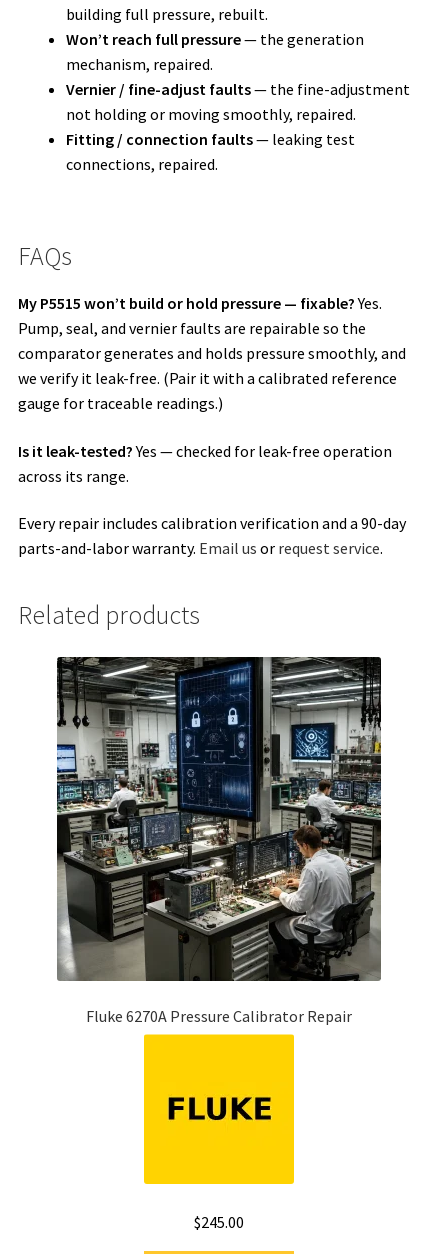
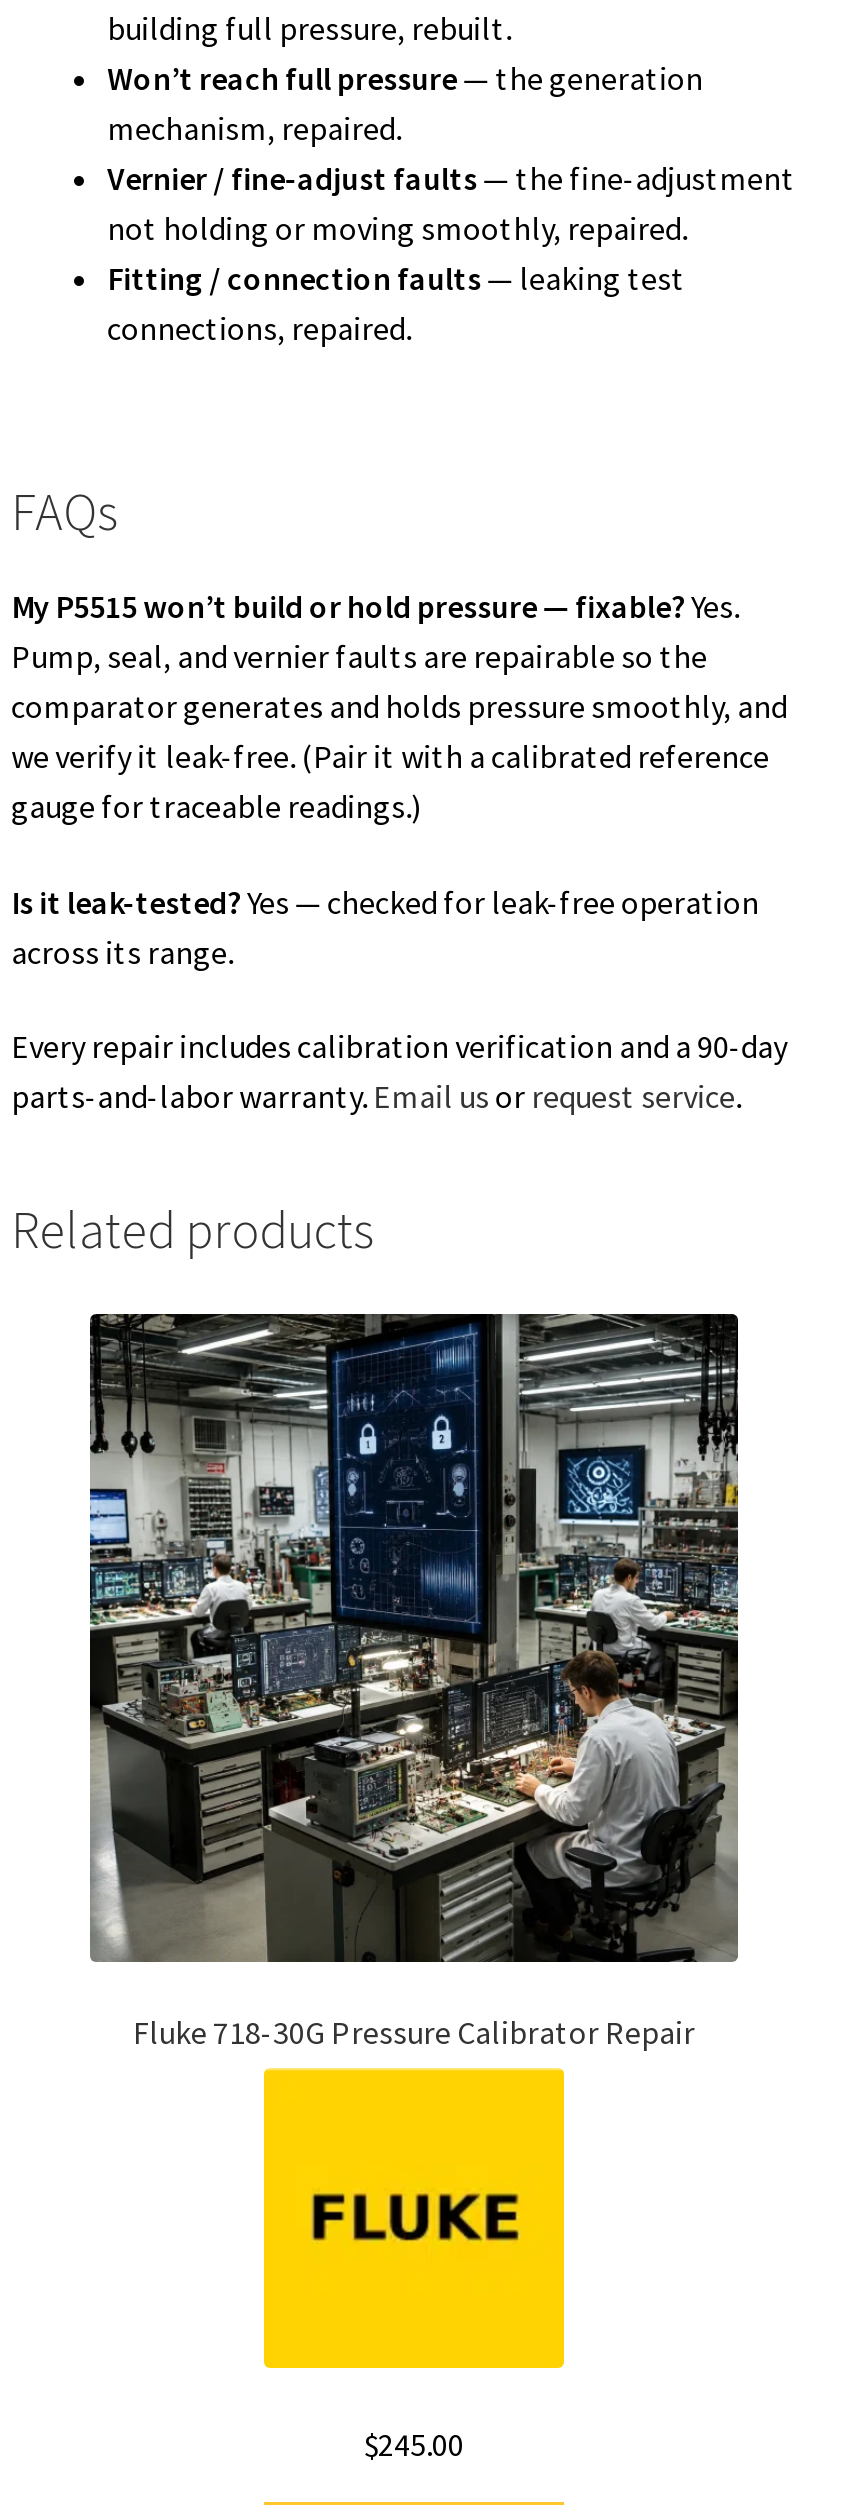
[86,1006,352,1026] Fluke 6270A Pressure Calibrator Repair -> [133,2012,695,2052] Fluke 718-30G Pressure Calibrator Repair

